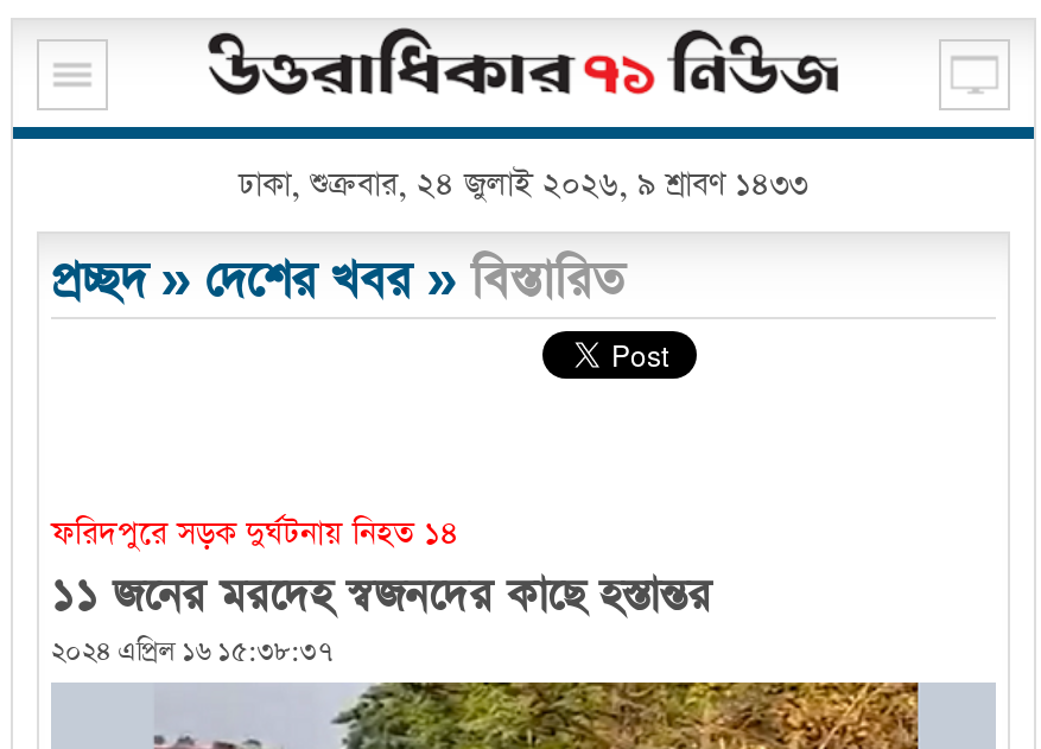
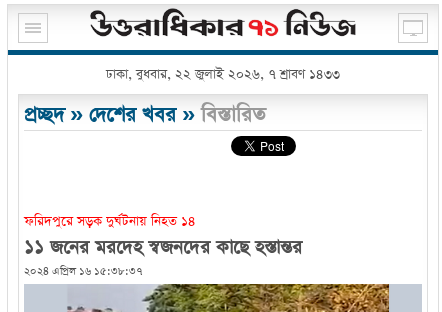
[239,163,808,208] ঢাকা, শুক্রবার, ২৪ জুলাই ২০২৬, ৯ শ্রাবণ ১৪৩৩ -> [106,65,340,84] ঢাকা, বুধবার, ২২ জুলাই ২০২৬, ৭ শ্রাবণ ১৪৩৩

